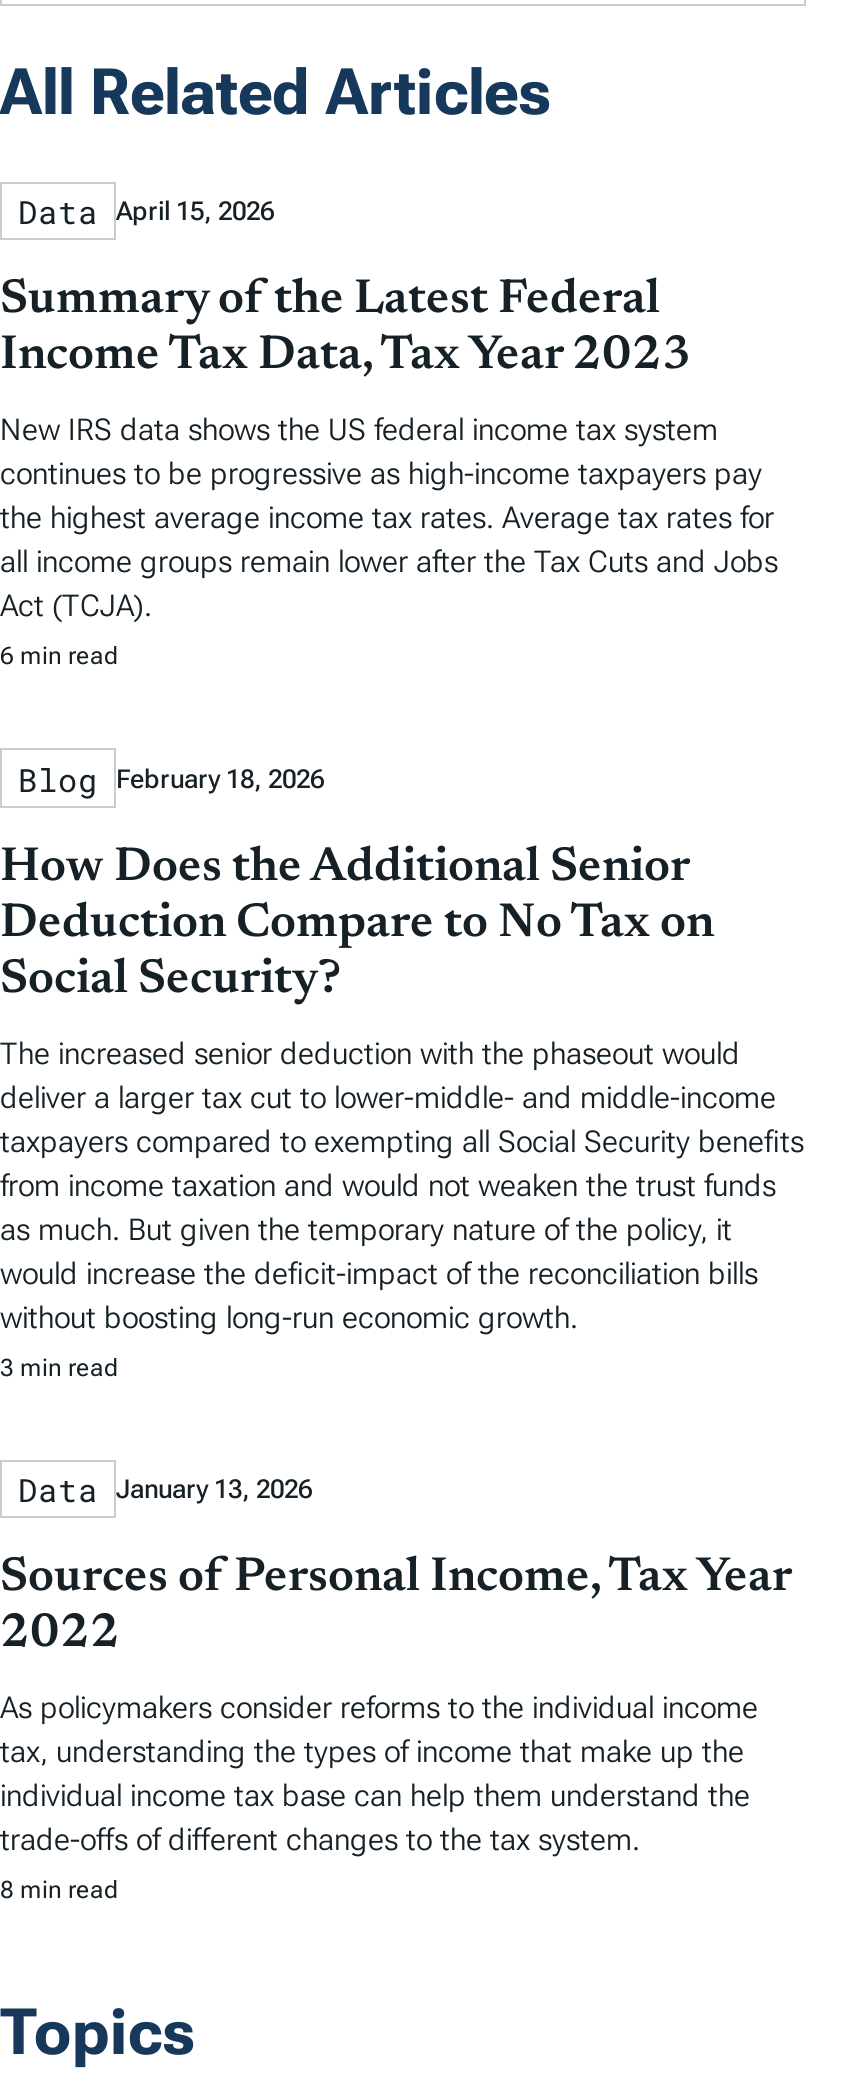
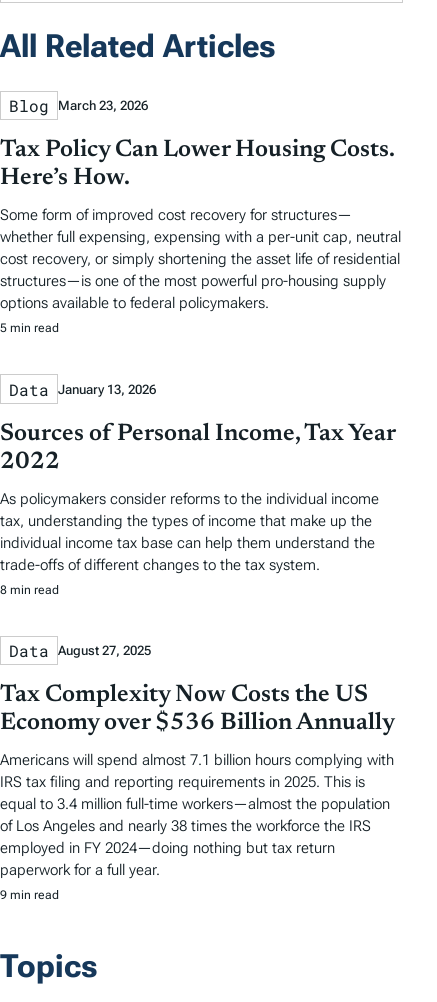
[0,190,804,1381] Data April 15, 2026 | Summary of the Latest Federal | Income Tax Data, Tax Year 2023 | New IRS data shows the US federal income tax system | continues to be progressive as high-income taxpayers pay | the highest average income tax rates. Average tax rates for | all income groups remain lower after the Tax Cuts and Jobs | Act (TCJA). | 6 min read | Blog February 18, 2026 | How Does the Additional Senior | Deduction Compare to No Tax on | Social Security? | The increased senior deduction with the phaseout would | deliver a larger tax cut to lower-middle- and middle-income | taxpayers compared to exempting all Social Security benefits | from income taxation and would not weaken the trust funds | as much. But given the temporary nature of the policy, it | would increase the deficit-impact of the reconciliation bills | without boosting long-run economic growth. | 3 min read -> [0,95,401,335] Blog March 23, 2026 | Tax Policy Can Lower Housing Costs. | Here’s How. | Some form of improved cost recovery for structures— | whether full expensing, expensing with a per-unit cap, neutral | cost recovery, or simply shortening the asset life of residential | structures—is one of the most powerful pro-housing supply | options available to federal policymakers. | 5 min read
moved [0,1468,790,1904] -> [0,378,395,597]: Data January 13, 2026 | Sources of Personal Income, Tax Year | 2022 | As policymakers consider reforms to the individual income | tax, understanding the types of income that make up the | individual income tax base can help them understand the | trade-offs of different changes to the tax system. | 8 min read
none -> [0,640,395,902] Data August 27, 2025 | Tax Complexity Now Costs the US | Economy over $536 Billion Annually | Americans will spend almost 7.1 billion hours complying with | IRS tax filing and reporting requirements in 2025. This is | equal to 3.4 million full-time workers—almost the population | of Los Angeles and nearly 38 times the workforce the IRS | employed in FY 2024—doing nothing but tax return | paperwork for a full year. | 9 min read

